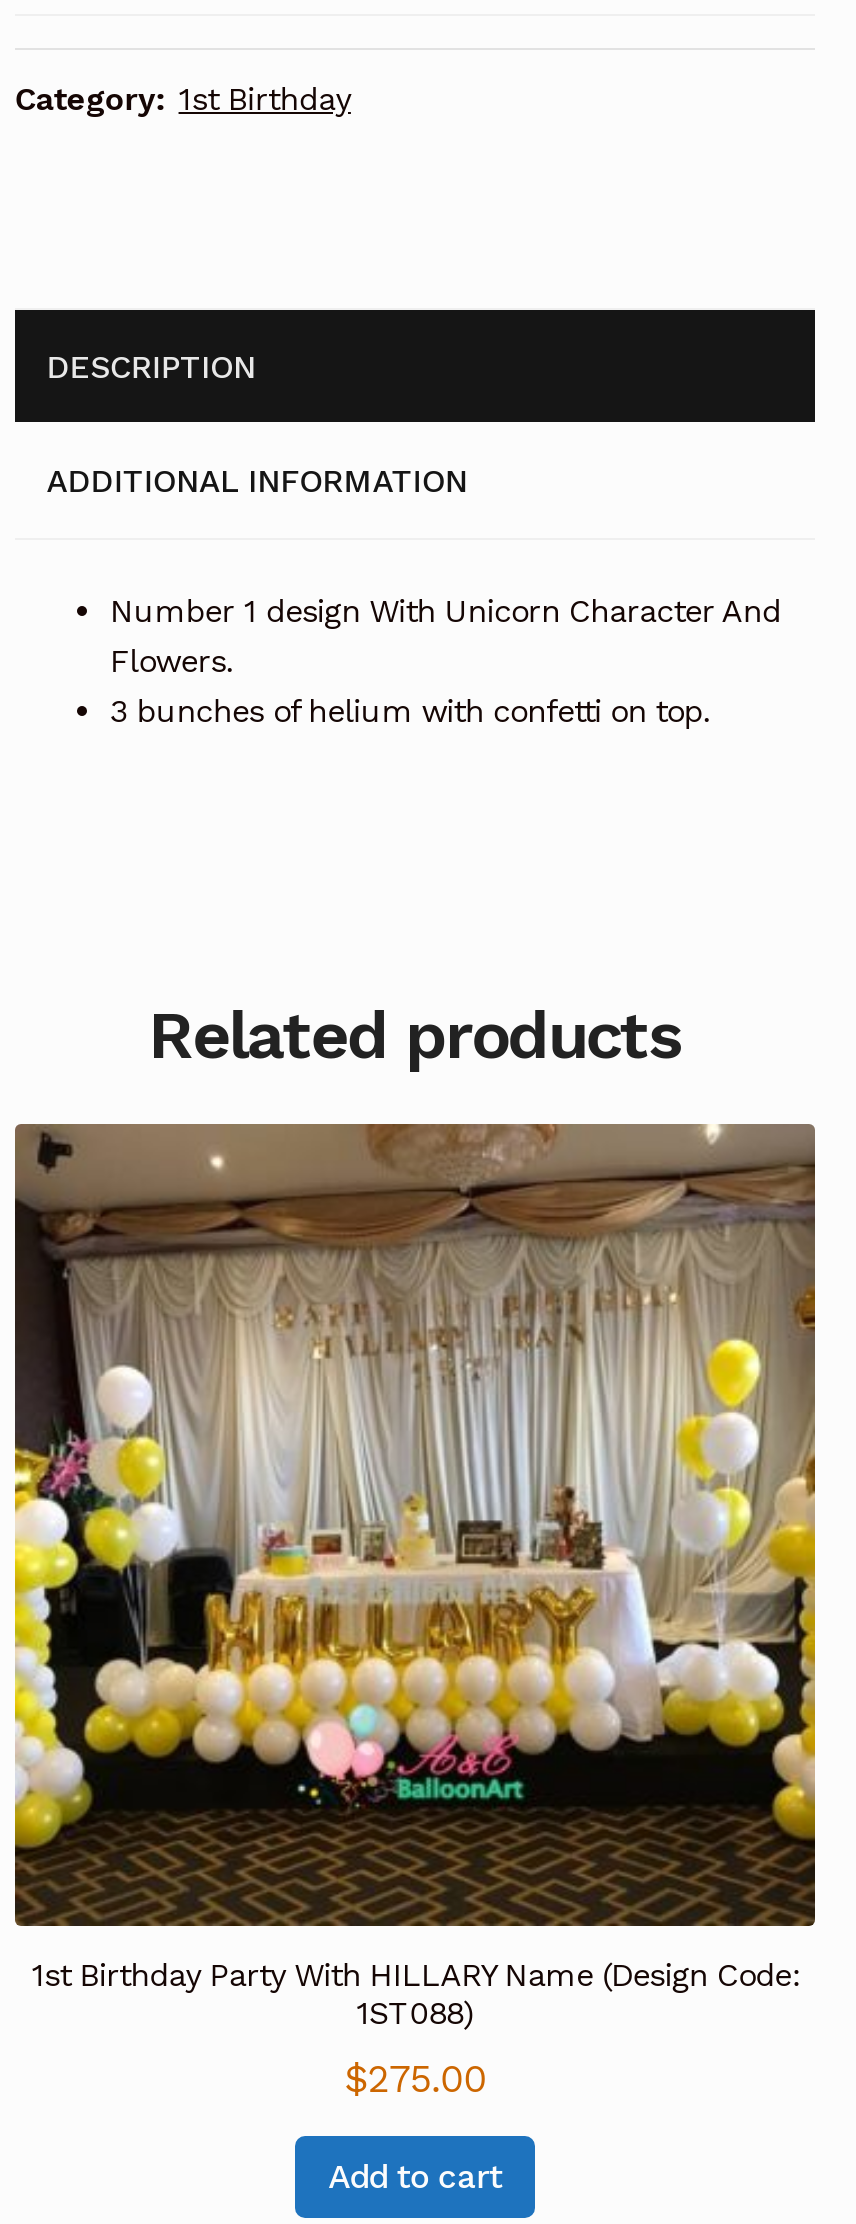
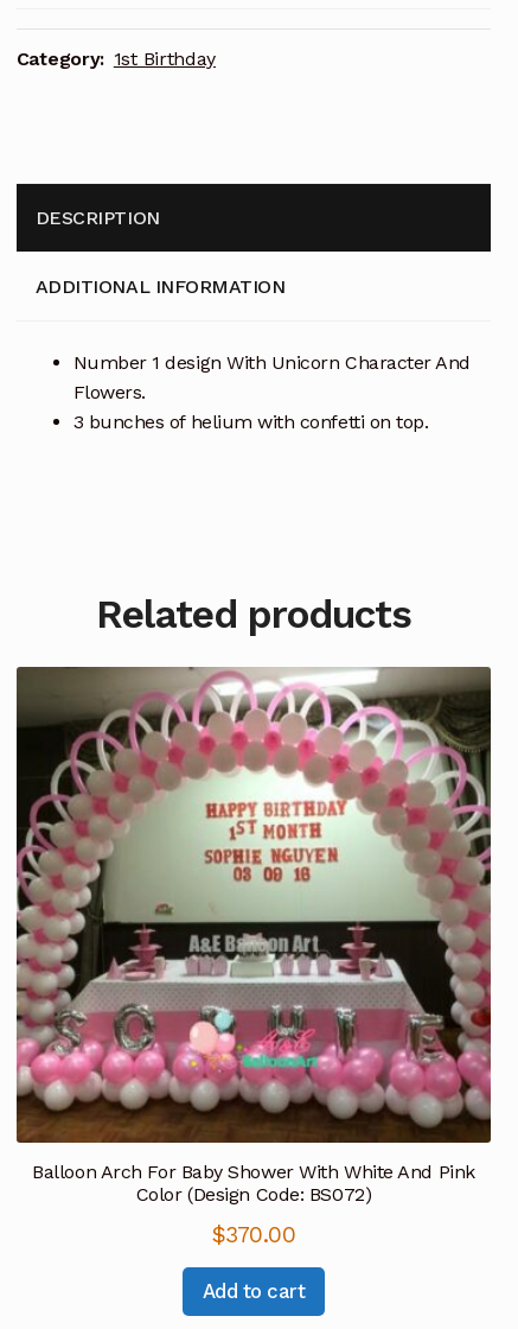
[13,1124,817,2032] [image] | 1st Birthday Party With HILLARY Name (Design Code: | 1ST088) -> [15,666,492,1205] [image] | Balloon Arch For Baby Shower With White And Pink | Color (Design Code: BS072)
[344,2057,486,2103] $275.00 -> [212,1220,296,1248] $370.00

